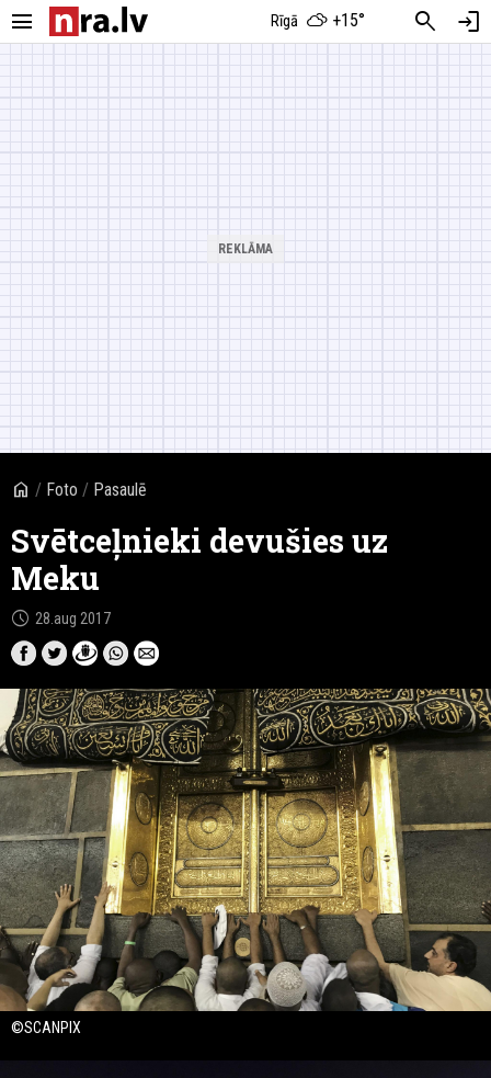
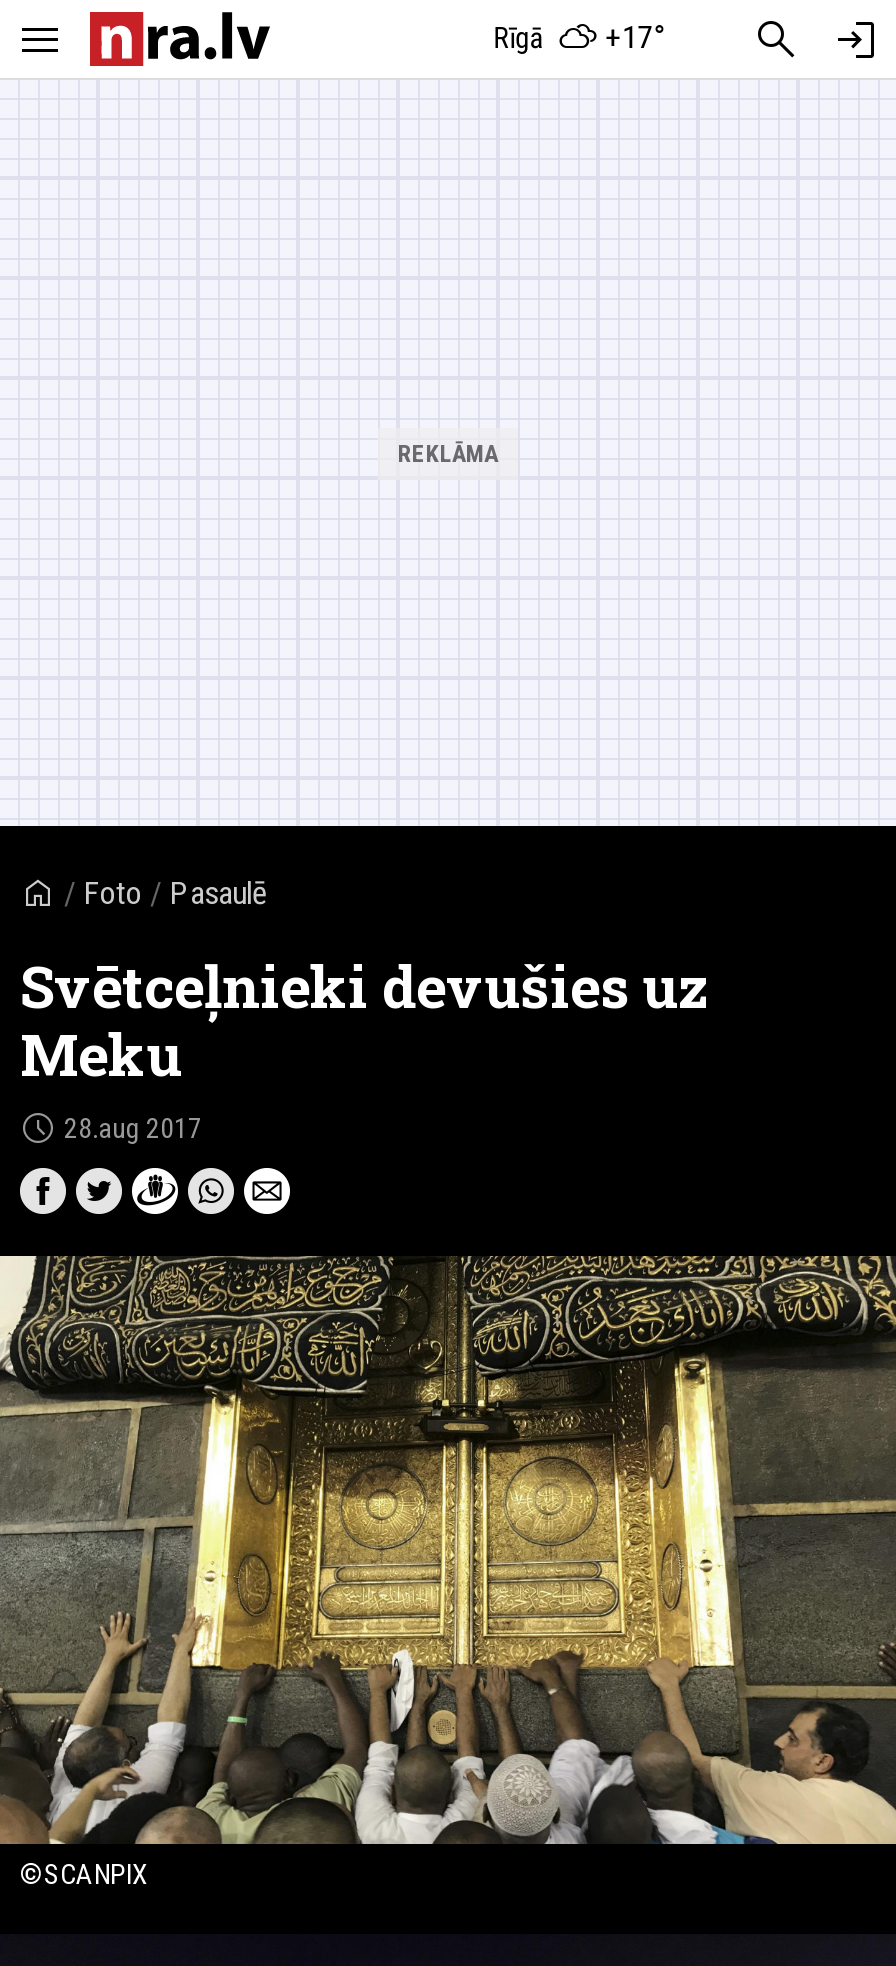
[270,10,365,31] Rīgā +15° -> [494,18,666,56] Rīgā +17°

